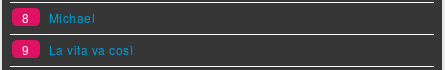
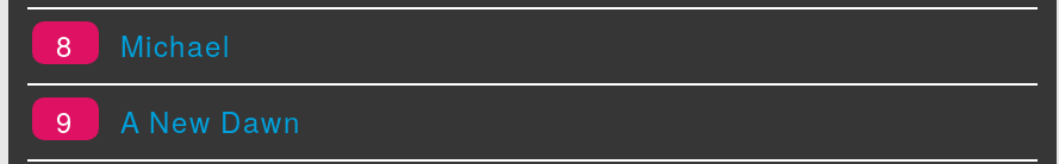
[49,41,133,58] La vita va così -> [120,101,301,141] A New Dawn

